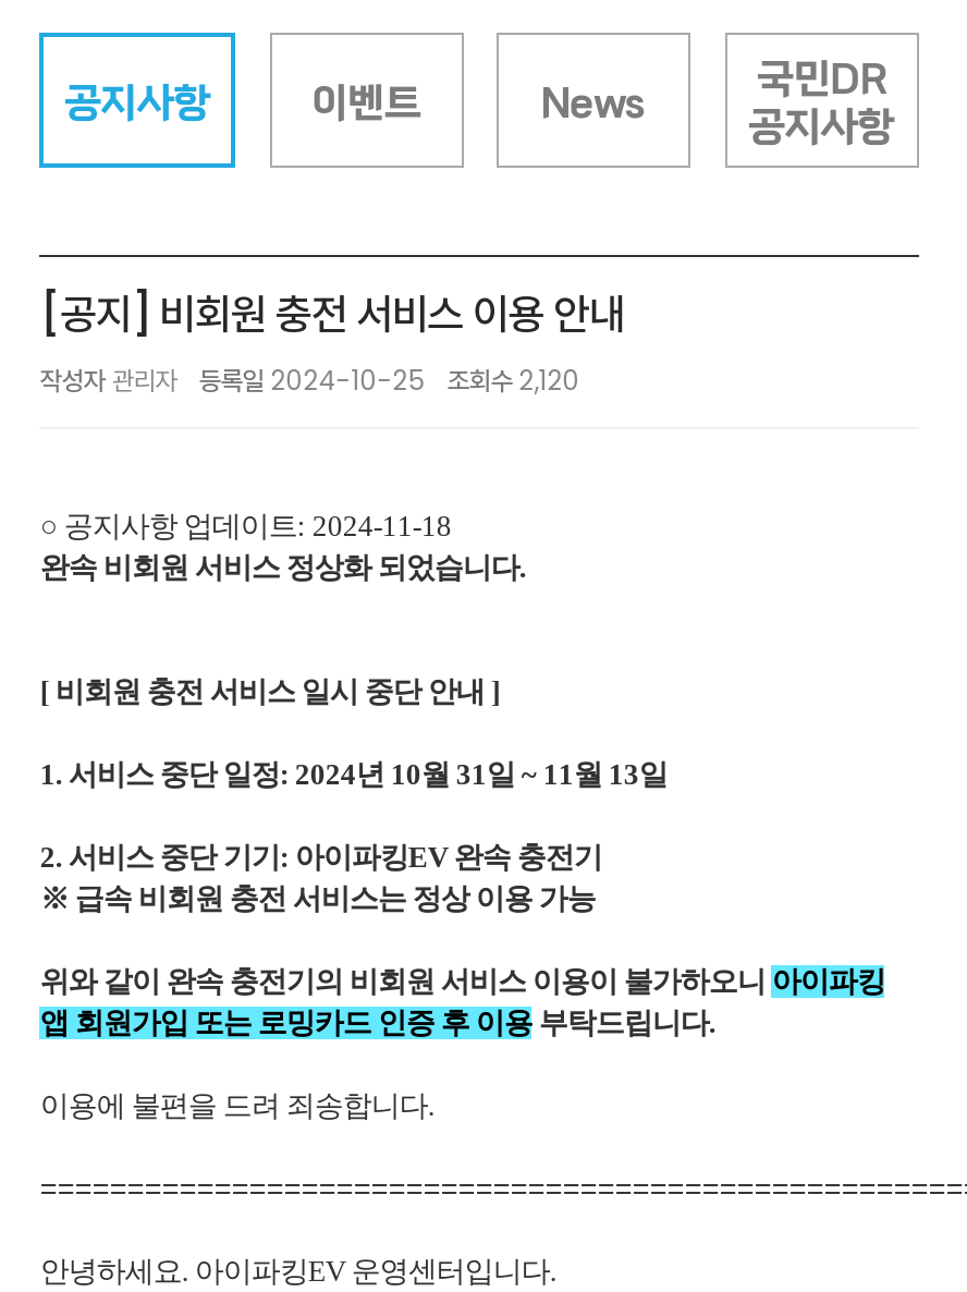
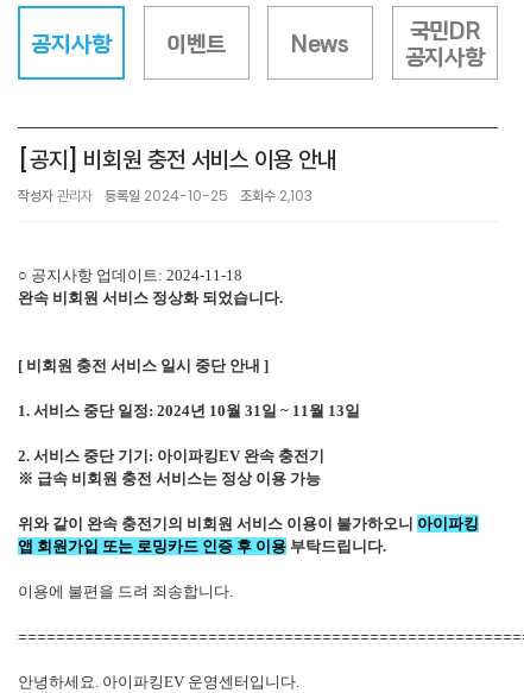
[40,361,580,398] 작성자 관리자 등록일 2024-10-25 조회수 2,120 -> [18,185,313,205] 작성자 관리자 등록일 2024-10-25 조회수 2,103

